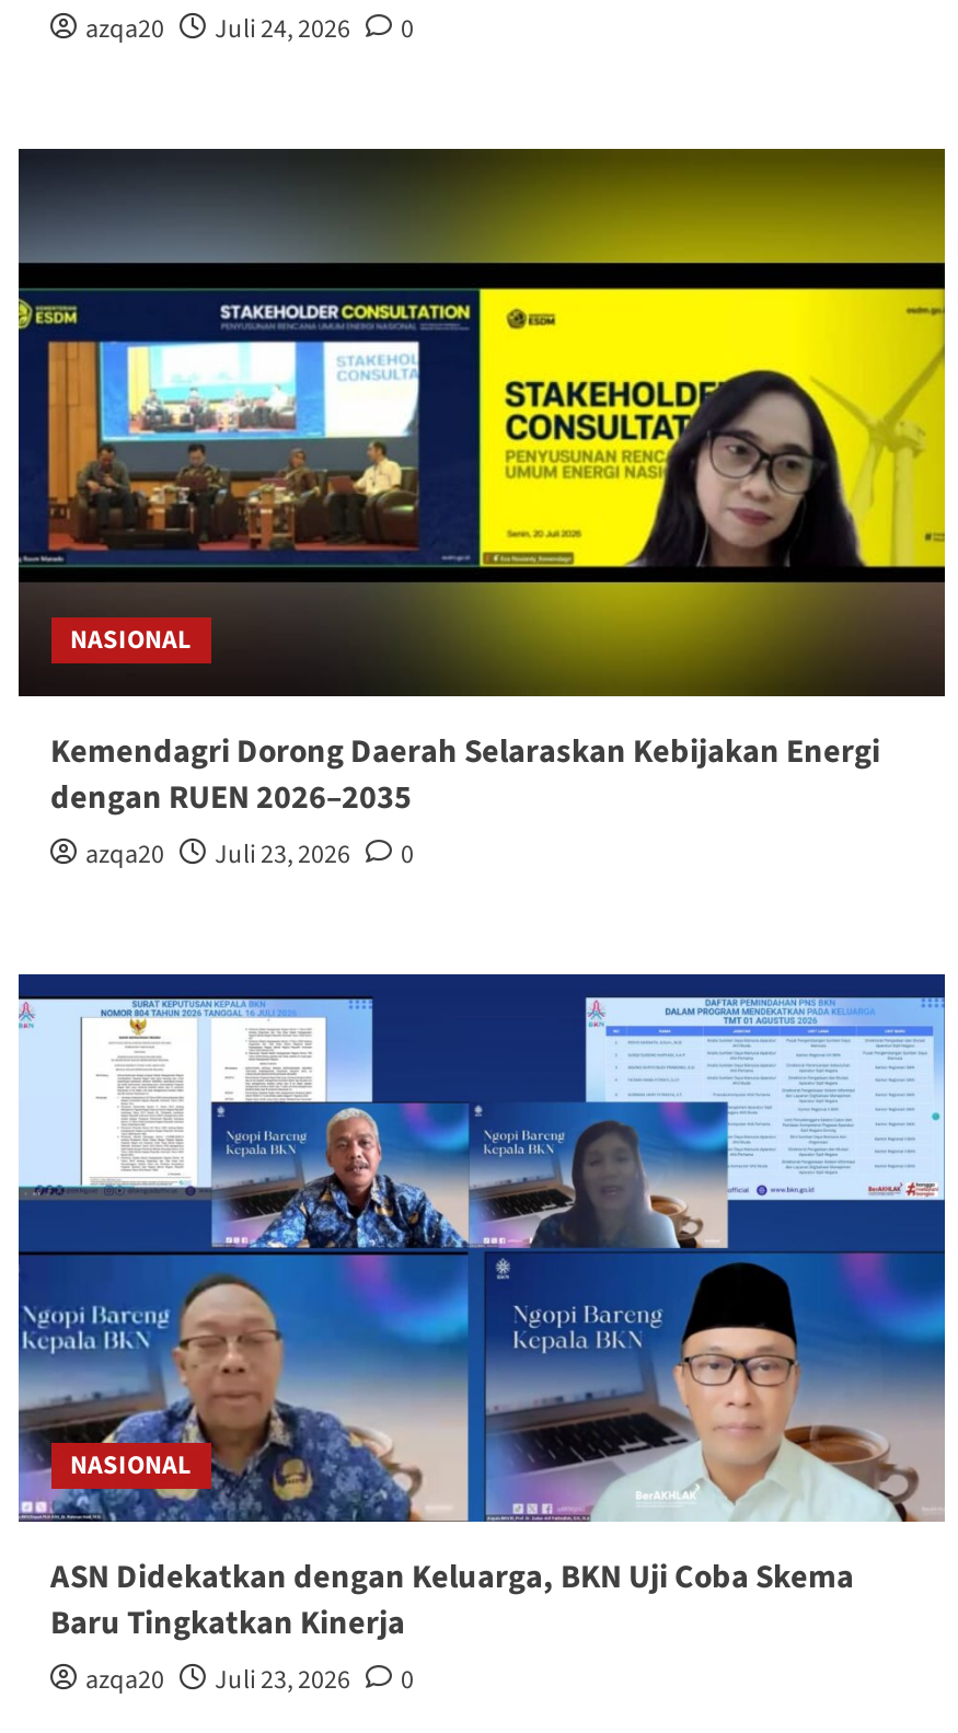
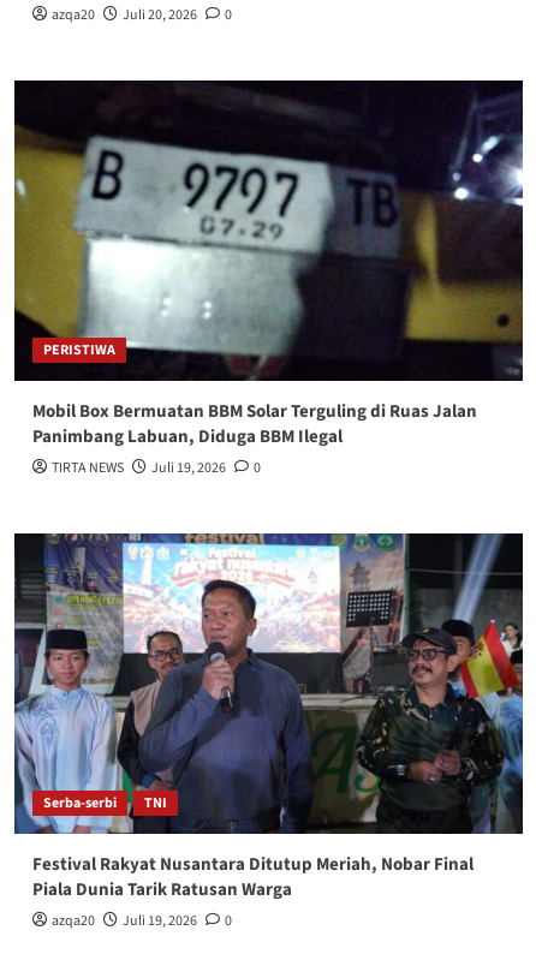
[85,9,414,47] azqa20 Juli 24, 2026 0 -> [51,5,231,26] azqa20 Juli 20, 2026 0
[16,149,947,696] [image] | NASIONAL -> [13,81,524,381] [image] | PERISTIWA
[50,728,880,872] Kemendagri Dorong Daerah Selaraskan Kebijakan Energi | dengan RUEN 2026–2035 | azqa20 | Juli 23, 2026 -> [32,399,477,479] Mobil Box Bermuatan BBM Solar Terguling di Ruas Jalan | Panimbang Labuan, Diduga BBM Ilegal | TIRTA NEWS | Juli 19, 2026
[19,972,947,1524] [image] | NASIONAL -> [13,532,524,835] [image] | Serba-serbi | TNI
[50,1553,854,1645] ASN Didekatkan dengan Keluarga, BKN Uji Coba Skema | Baru Tingkatkan Kinerja -> [32,852,473,903] Festival Rakyat Nusantara Ditutup Meriah, Nobar Final | Piala Dunia Tarik Ratusan Warga
[85,1660,414,1698] azqa20 Juli 23, 2026 0 -> [51,911,231,932] azqa20 Juli 19, 2026 0

